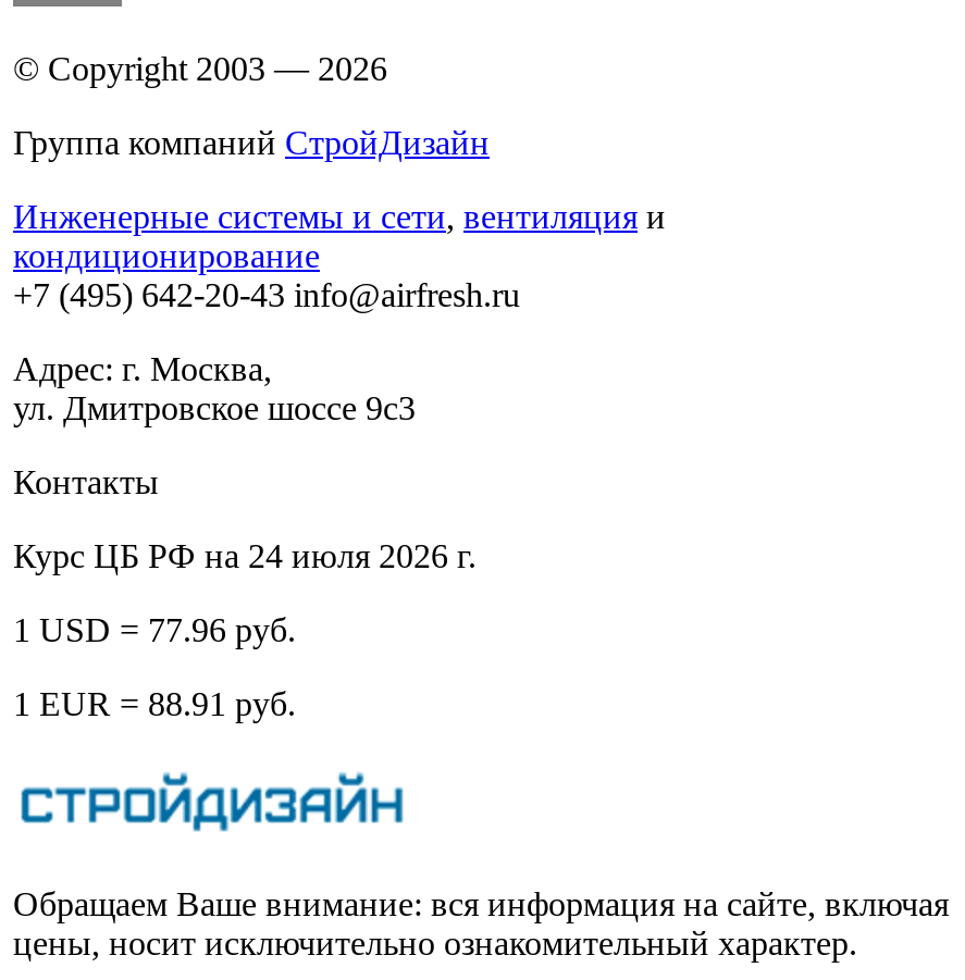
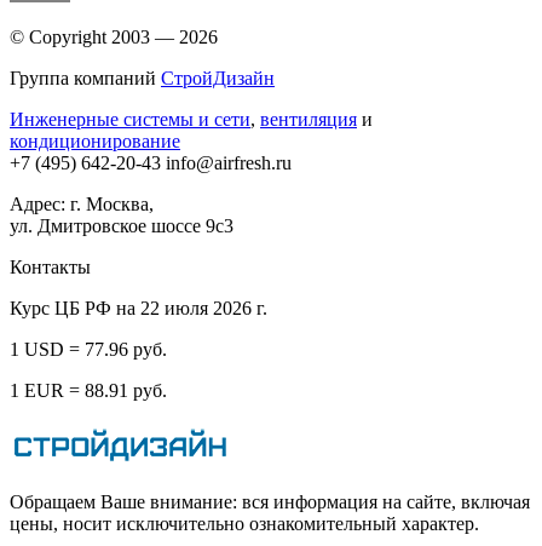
[13,537,477,574] Курс ЦБ РФ на 24 июля 2026 г. -> [10,297,267,318] Курс ЦБ РФ на 22 июля 2026 г.

